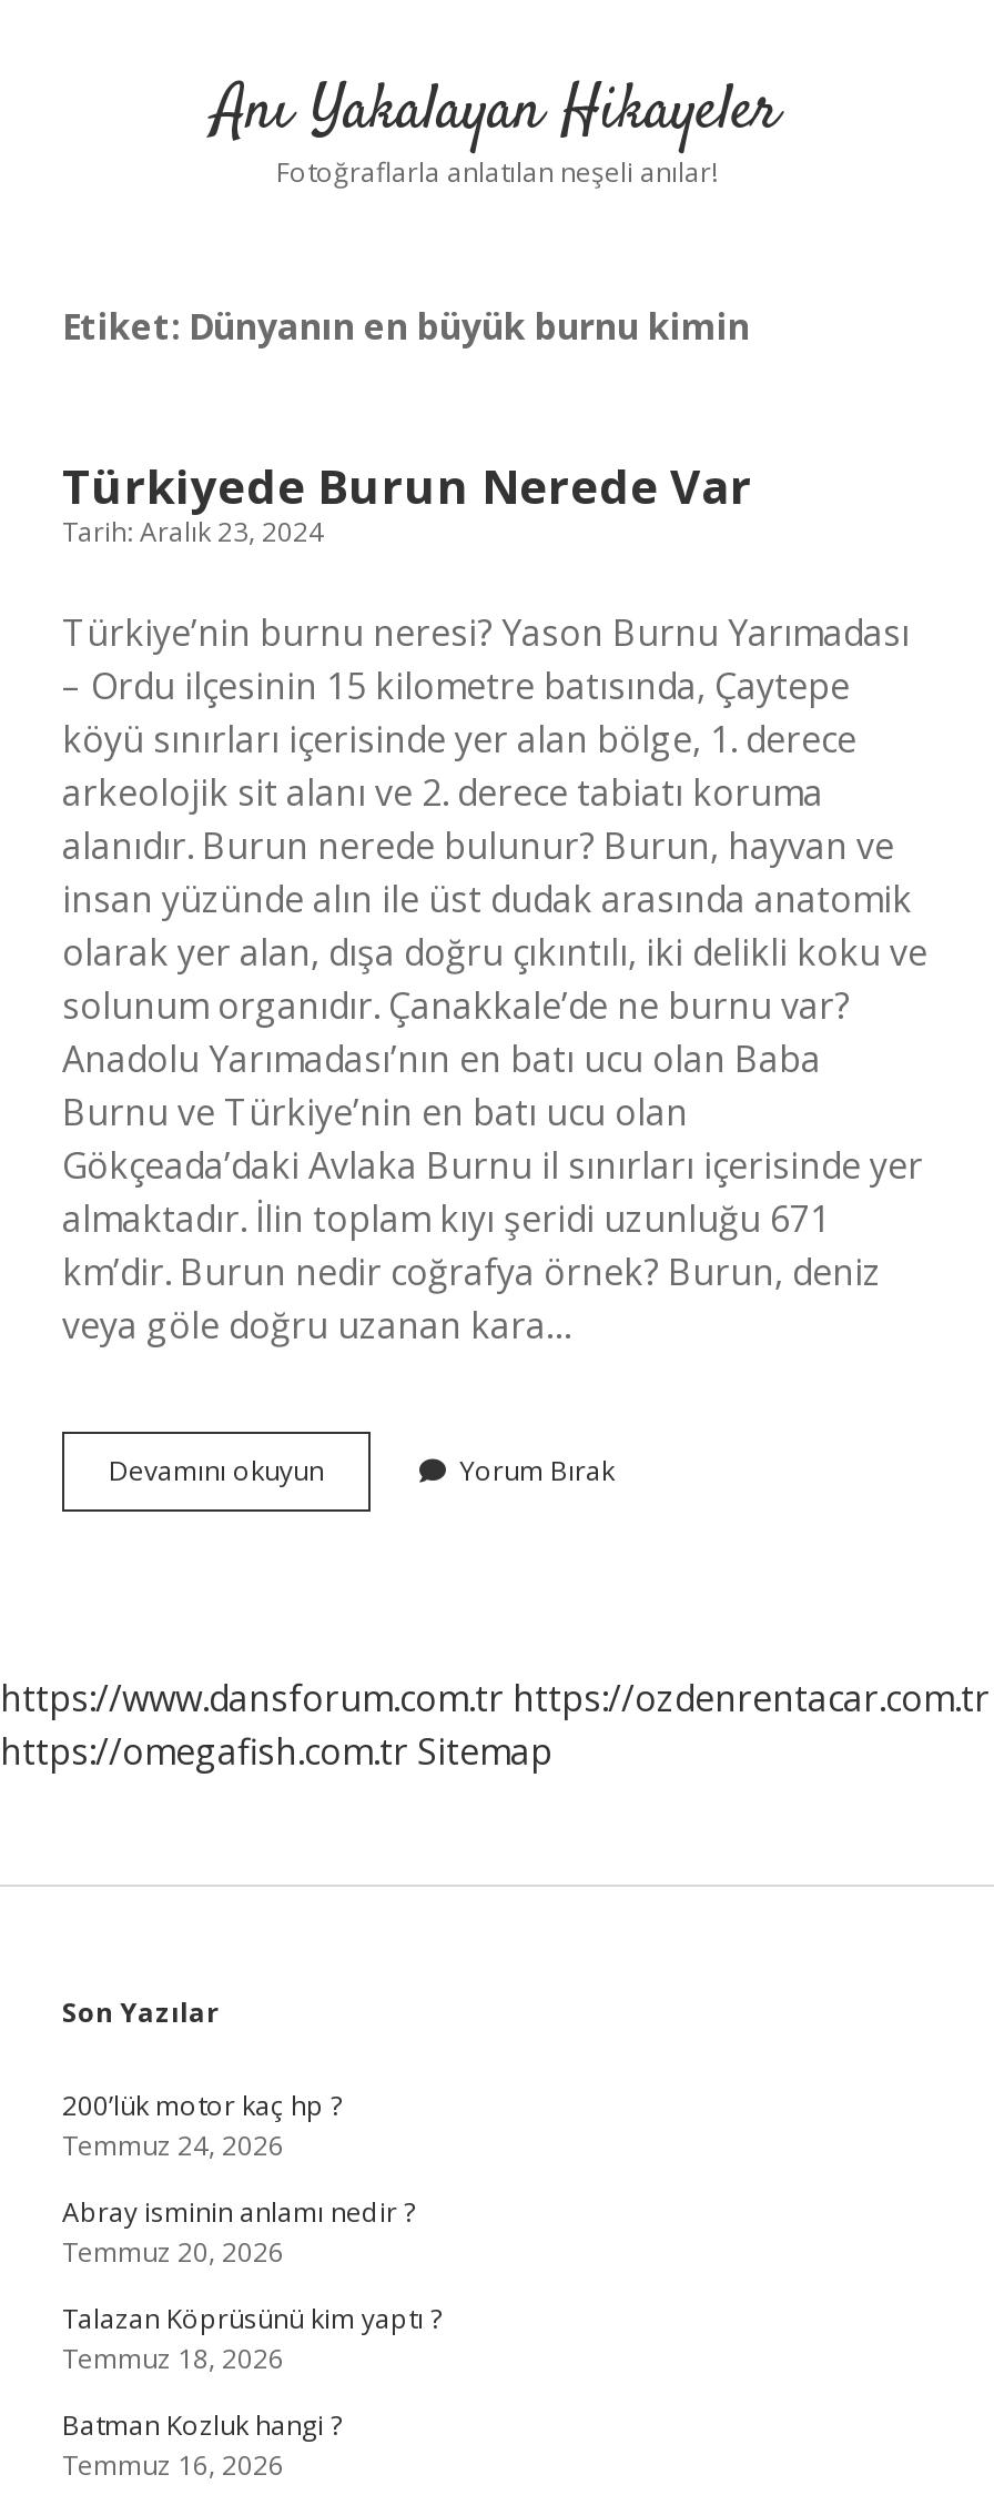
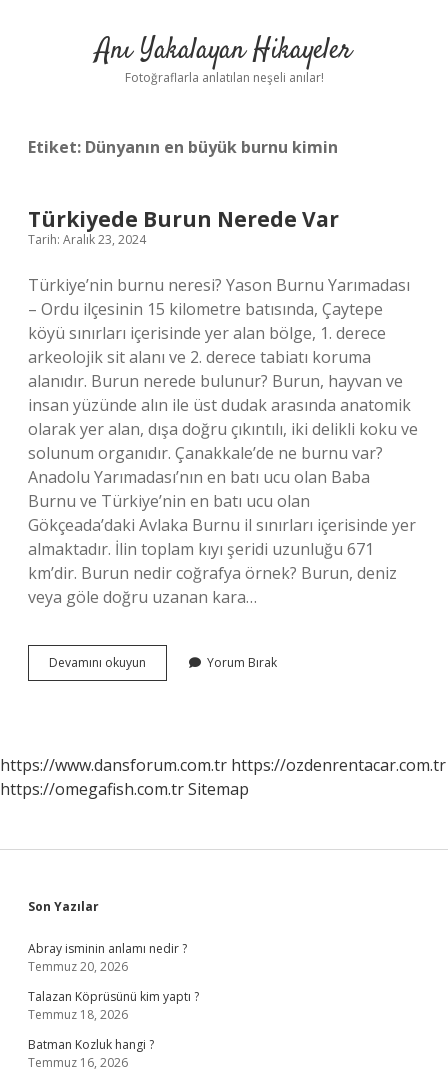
[62,2087,342,2164] 200’lük motor kaç hp ? | Temmuz 24, 2026 -> none

